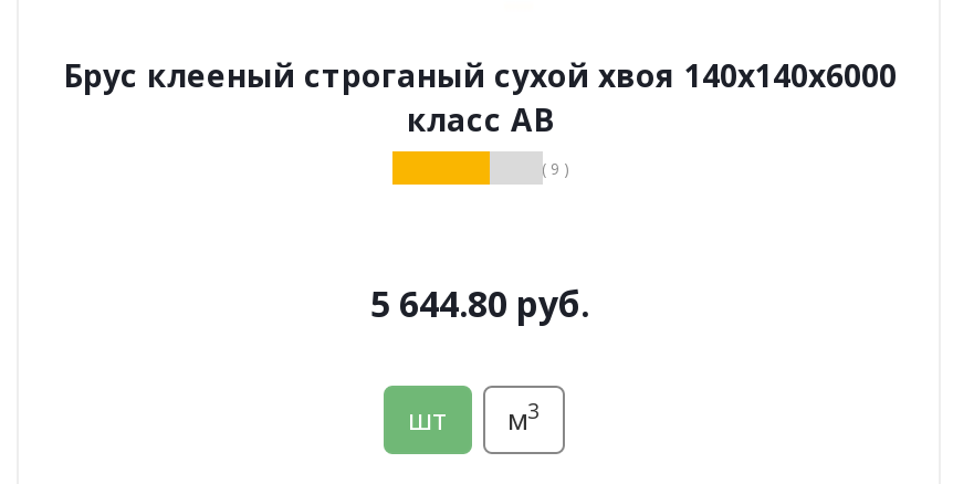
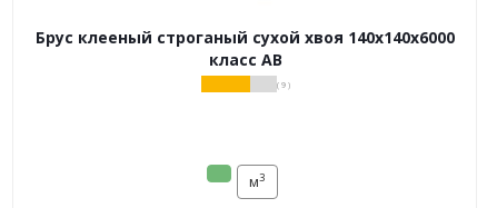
[370,280,589,439] 5 644.80 руб. | шт -> none

